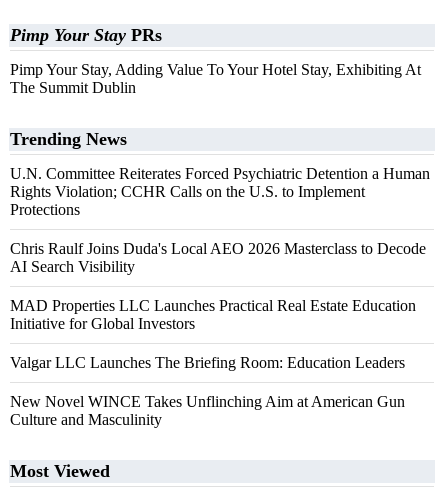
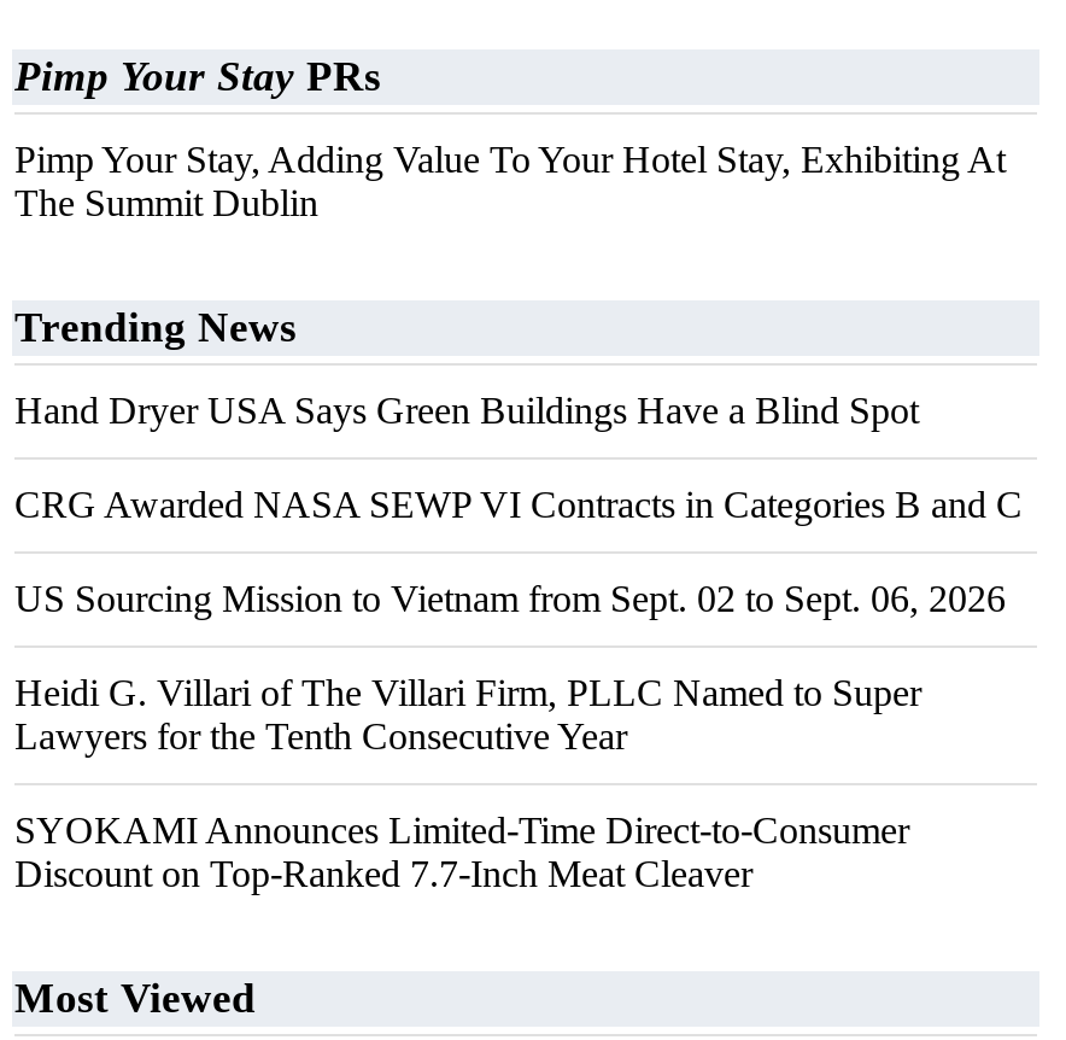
[10,165,430,218] U.N. Committee Reiterates Forced Psychiatric Detention a Human | Rights Violation; CCHR Calls on the U.S. to Implement | Protections -> [14,390,919,431] Hand Dryer USA Says Green Buildings Have a Blind Spot
[10,240,426,275] Chris Raulf Joins Duda's Local AEO 2026 Masterclass to Decode | AI Search Visibility -> [14,484,1023,525] CRG Awarded NASA SEWP VI Contracts in Categories B and C
[10,297,416,332] MAD Properties LLC Launches Practical Real Estate Education | Initiative for Global Investors -> [14,578,1006,619] US Sourcing Mission to Vietnam from Sept. 02 to Sept. 06, 2026
[10,354,405,371] Valgar LLC Launches The Briefing Room: Education Leaders -> [14,672,921,756] Heidi G. Villari of The Villari Firm, PLLC Named to Super | Lawyers for the Tenth Consecutive Year
[10,393,405,428] New Novel WINCE Takes Unflinching Aim at American Gun | Culture and Masculinity -> [14,810,909,894] SYOKAMI Announces Limited-Time Direct-to-Consumer | Discount on Top-Ranked 7.7-Inch Meat Cleaver

